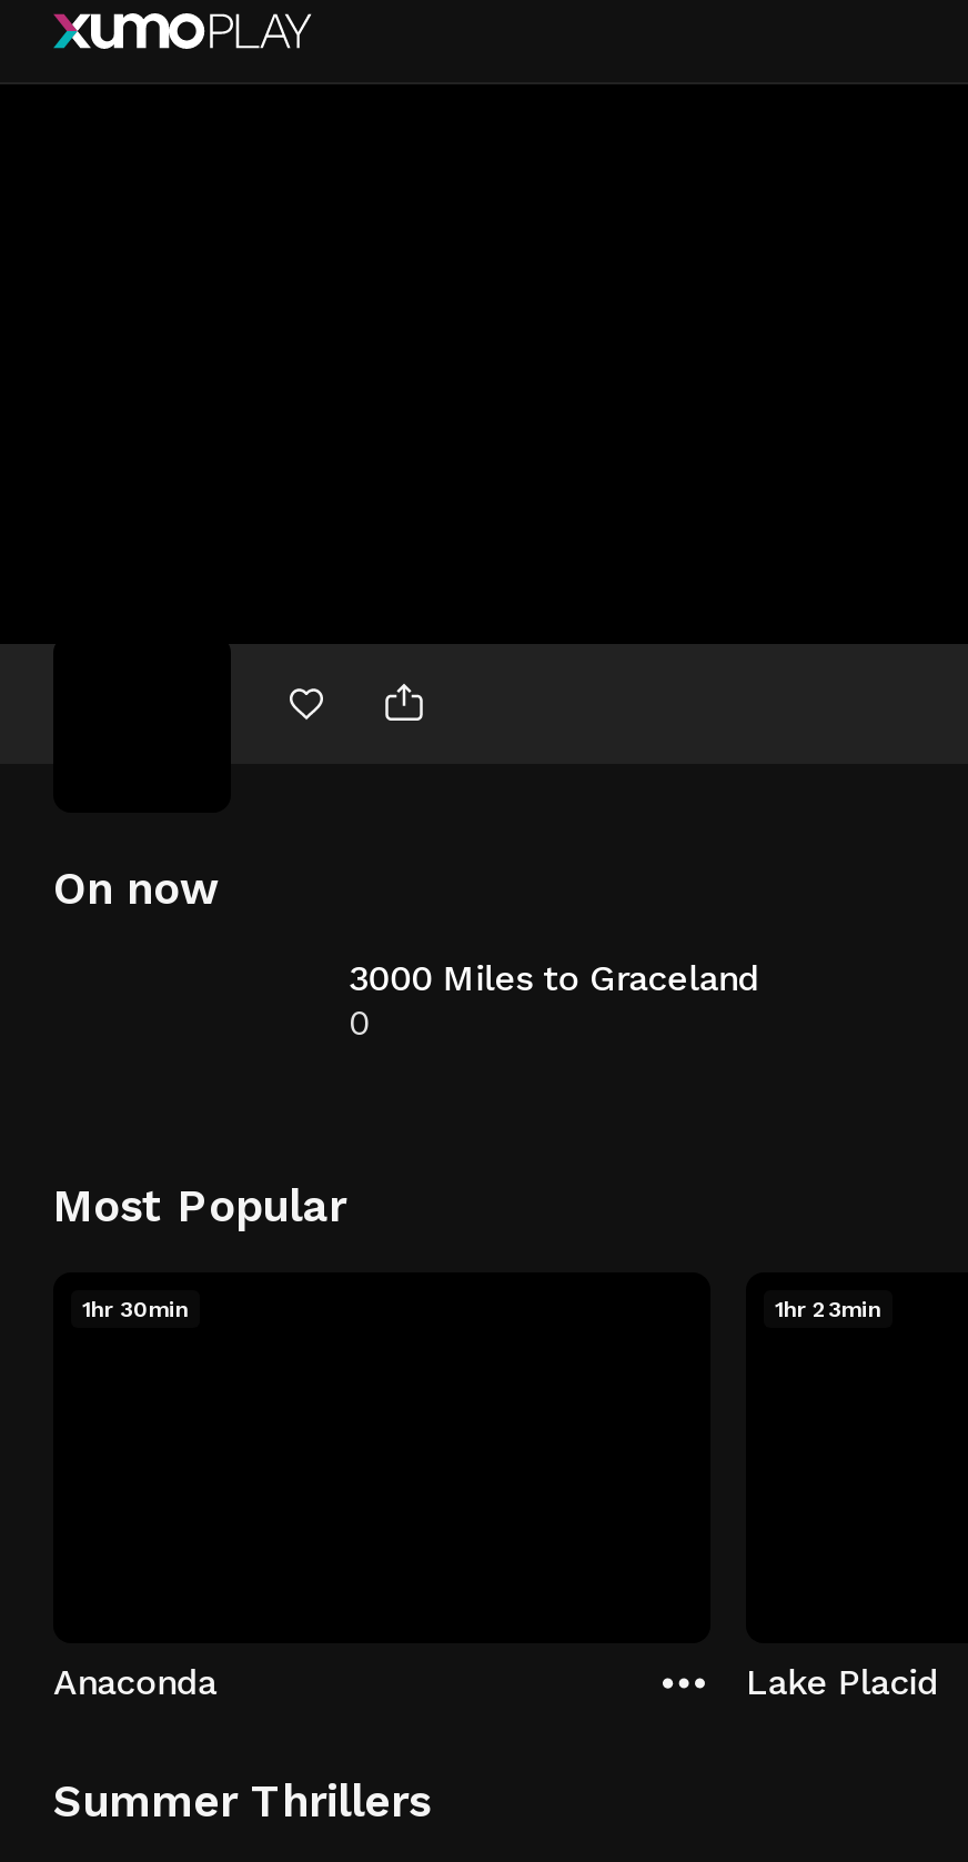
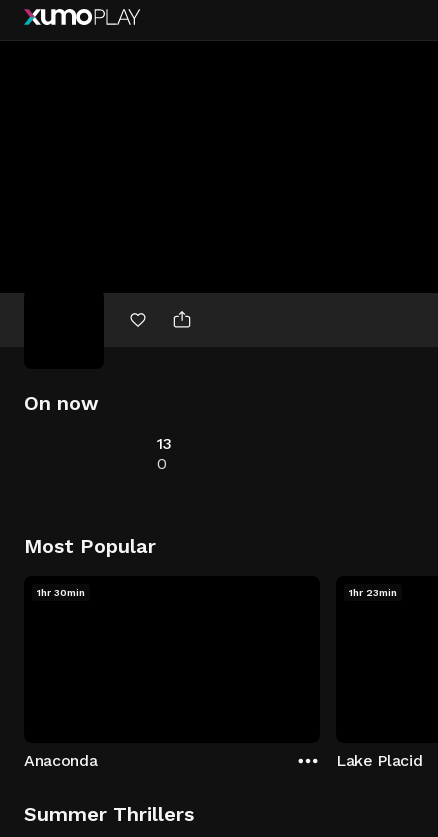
[349,957,758,999] 3000 Miles to Graceland -> [157,434,171,453] 13

